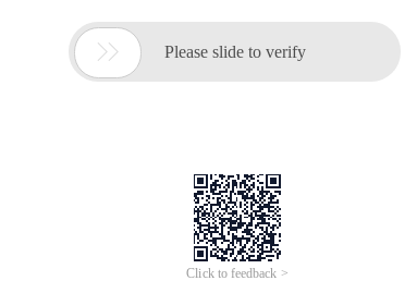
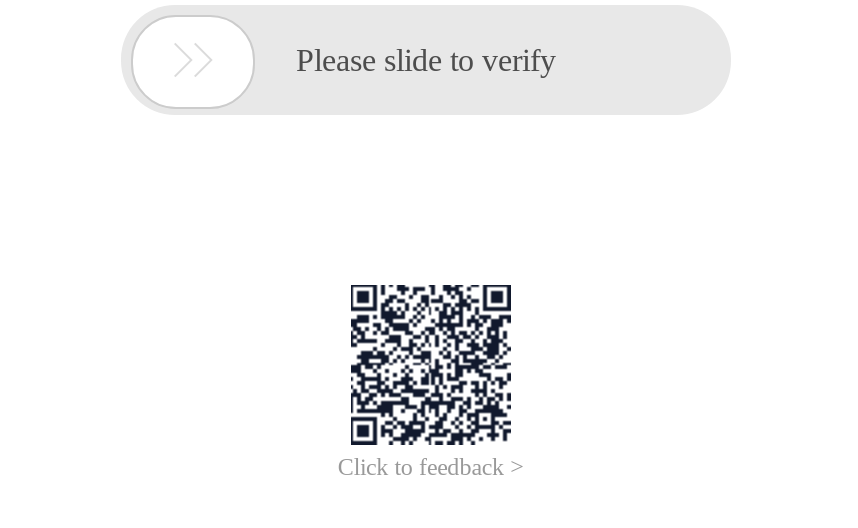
[193,180,281,263] [image] -> [351,295,509,447] [image]

